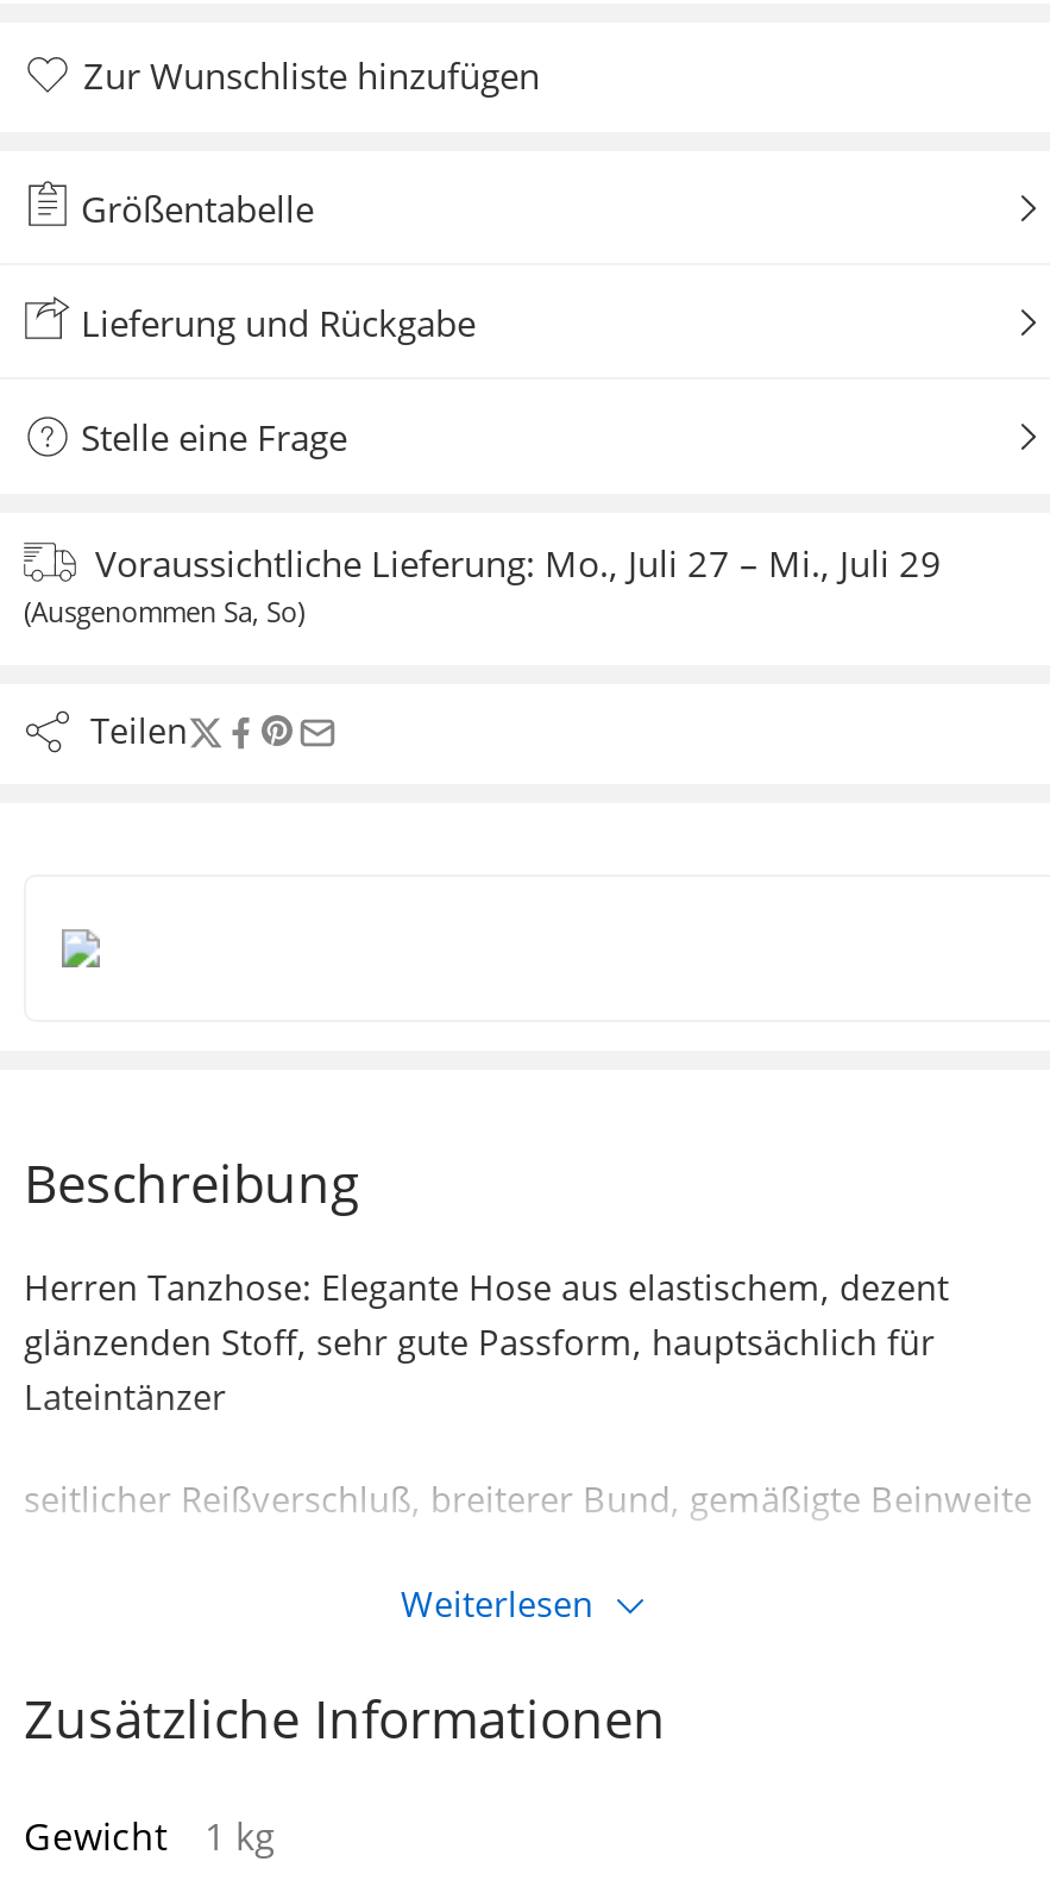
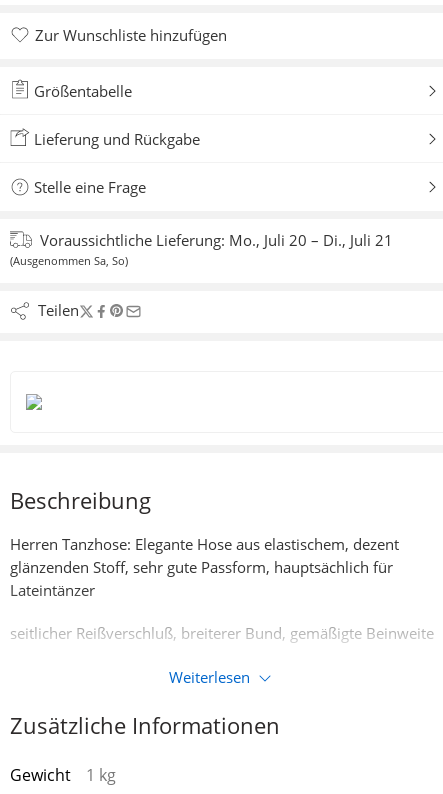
[95,540,942,587] Voraussichtliche Lieferung: Mo., Juli 27 – Mi., Juli 29 -> [40,230,393,250] Voraussichtliche Lieferung: Mo., Juli 20 – Di., Juli 21

